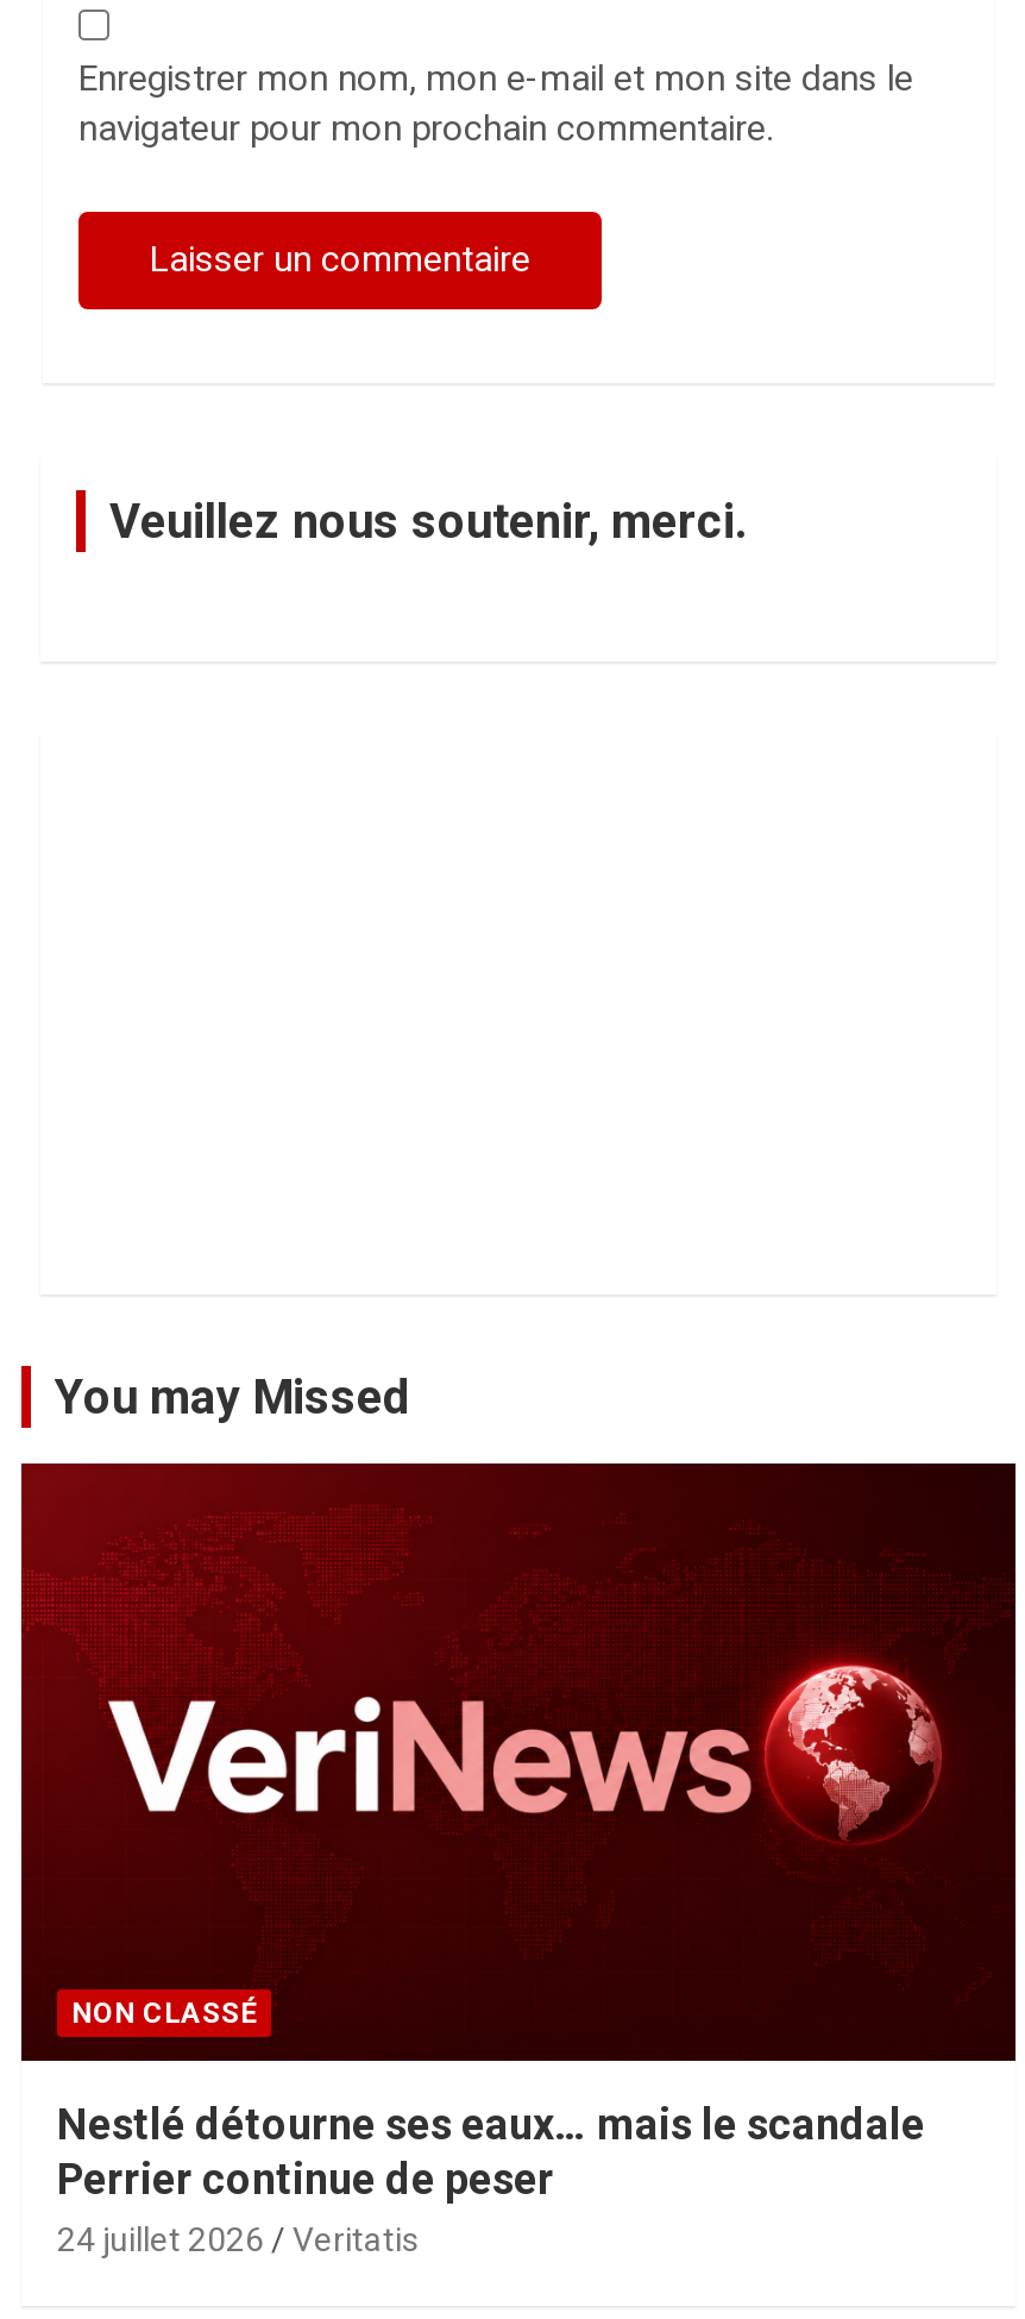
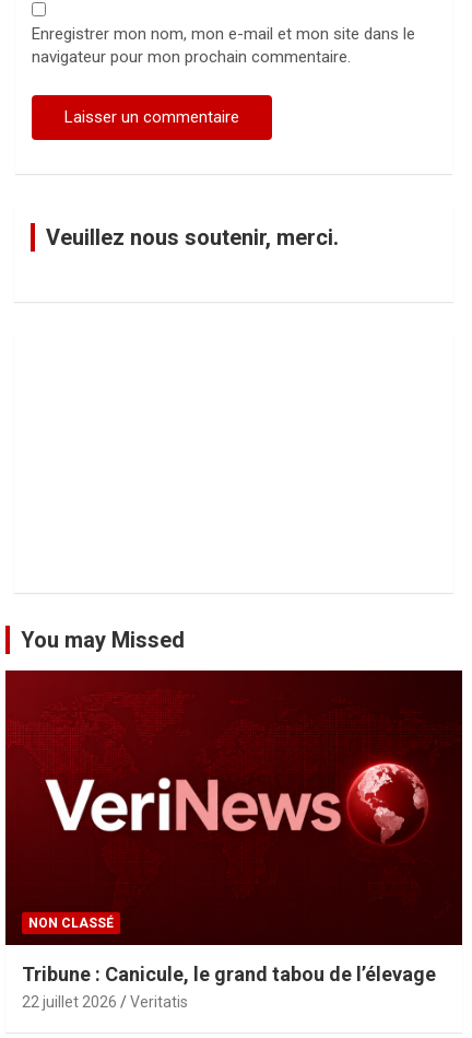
[57,2099,925,2259] Nestlé détourne ses eaux… mais le scandale | Perrier continue de peser | 24 juillet 2026 -> [22,963,436,1011] Tribune : Canicule, le grand tabou de l’élevage | 22 juillet 2026

